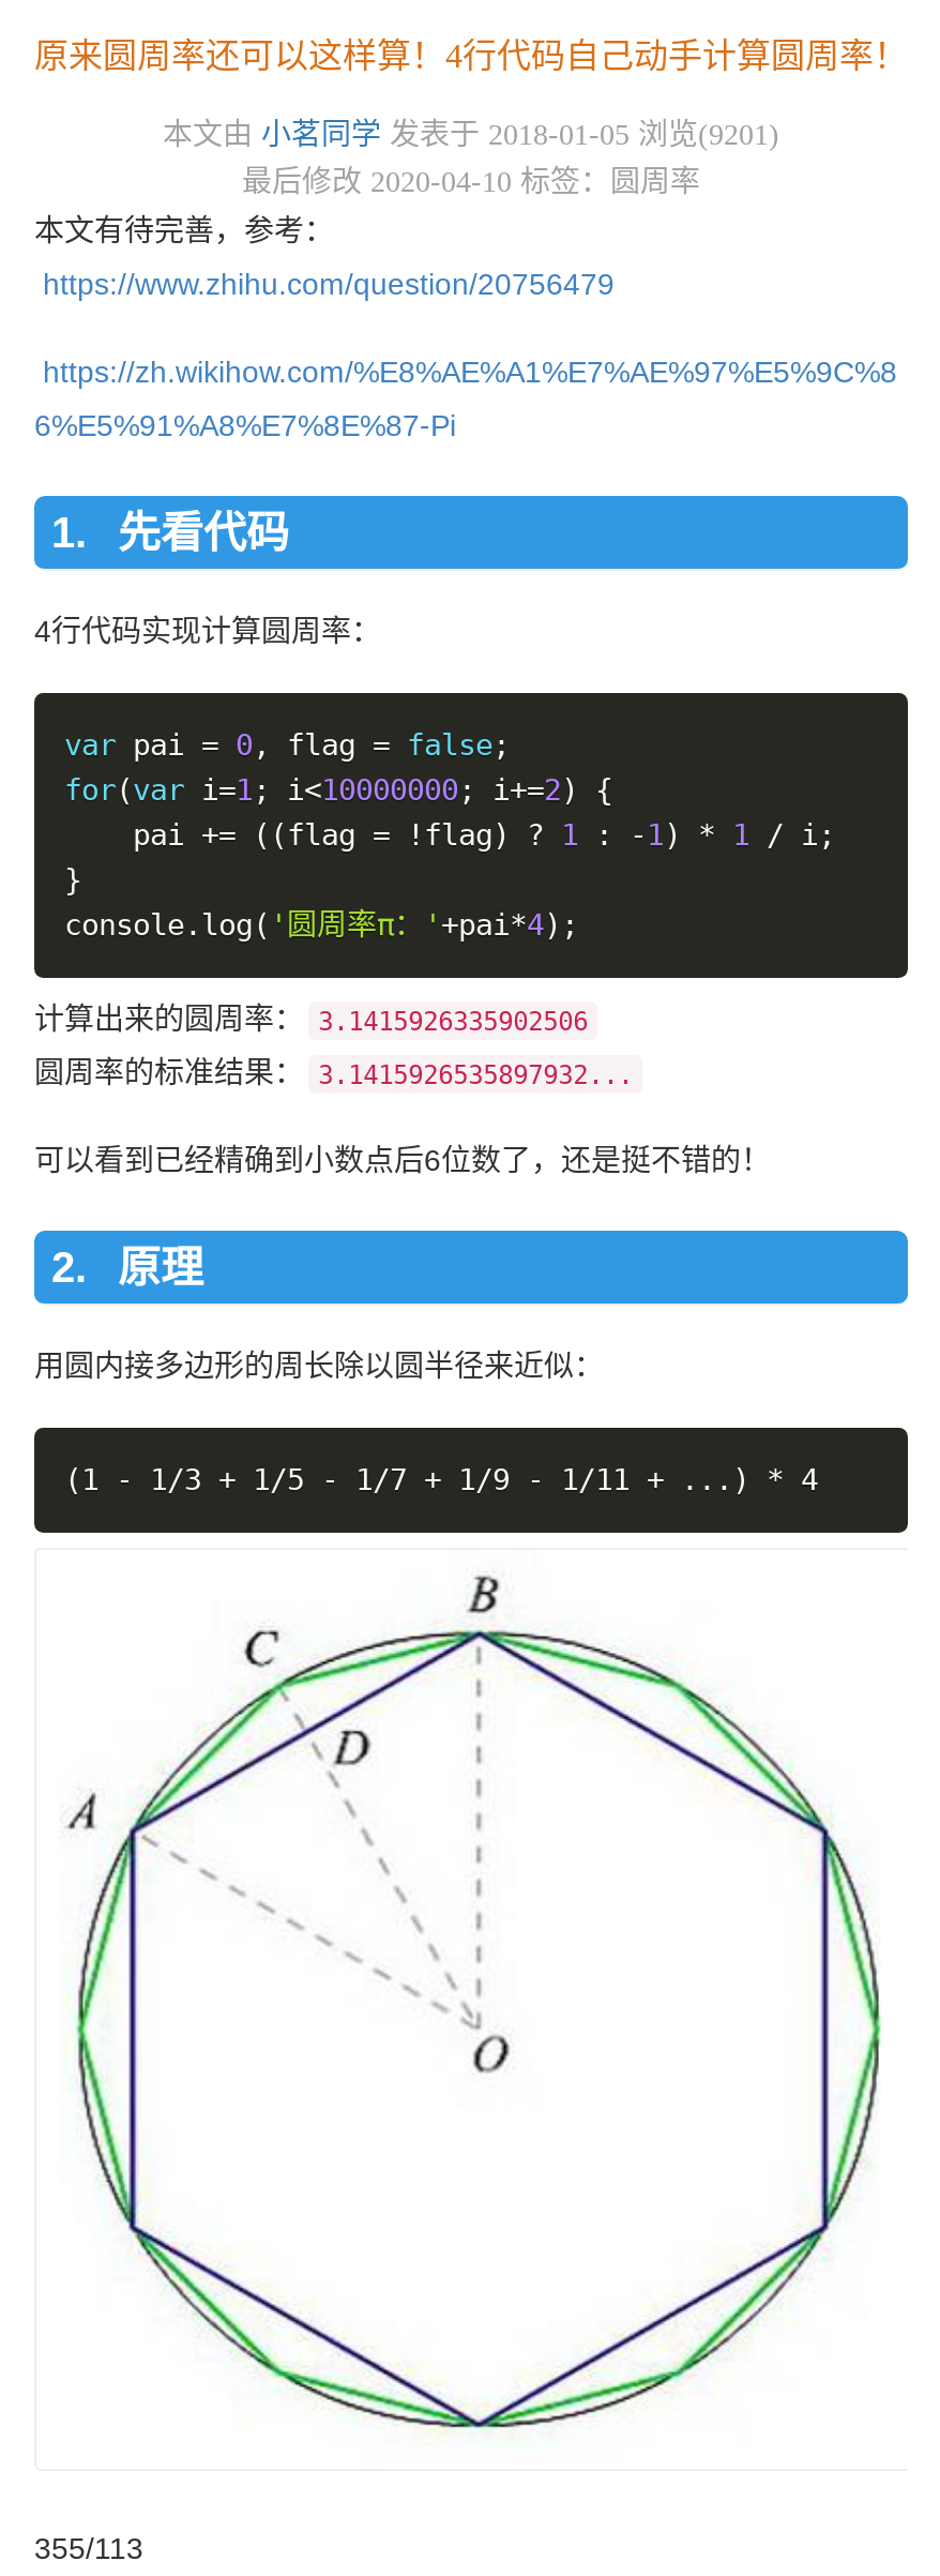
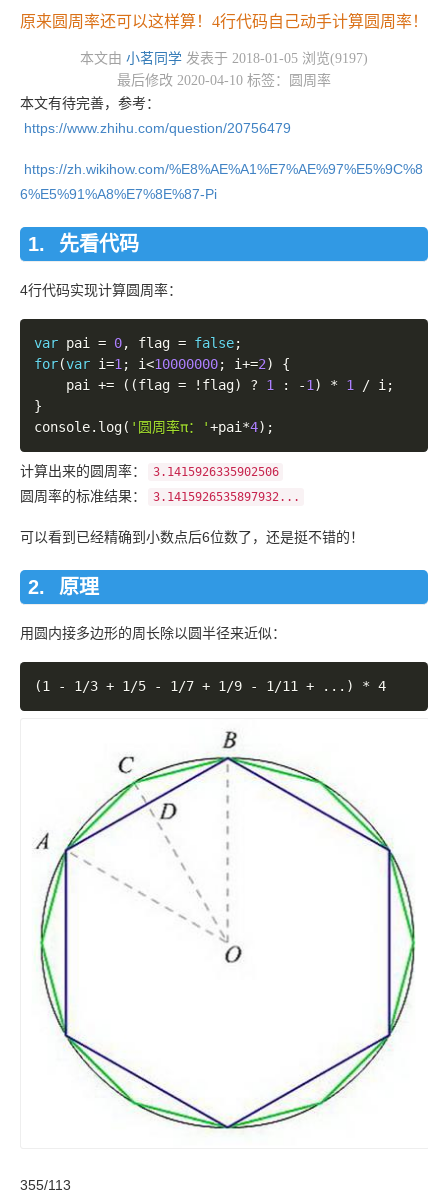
[163,119,779,151] 本文由小茗同学发表于 2018-01-05 浏览(9201) -> [80,51,368,66] 本文由小茗同学发表于 2018-01-05 浏览(9197)

